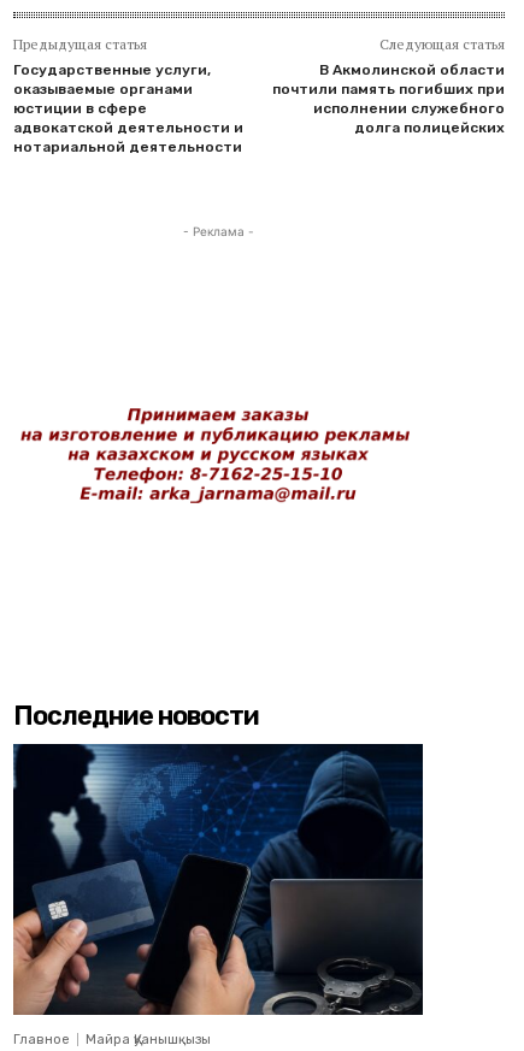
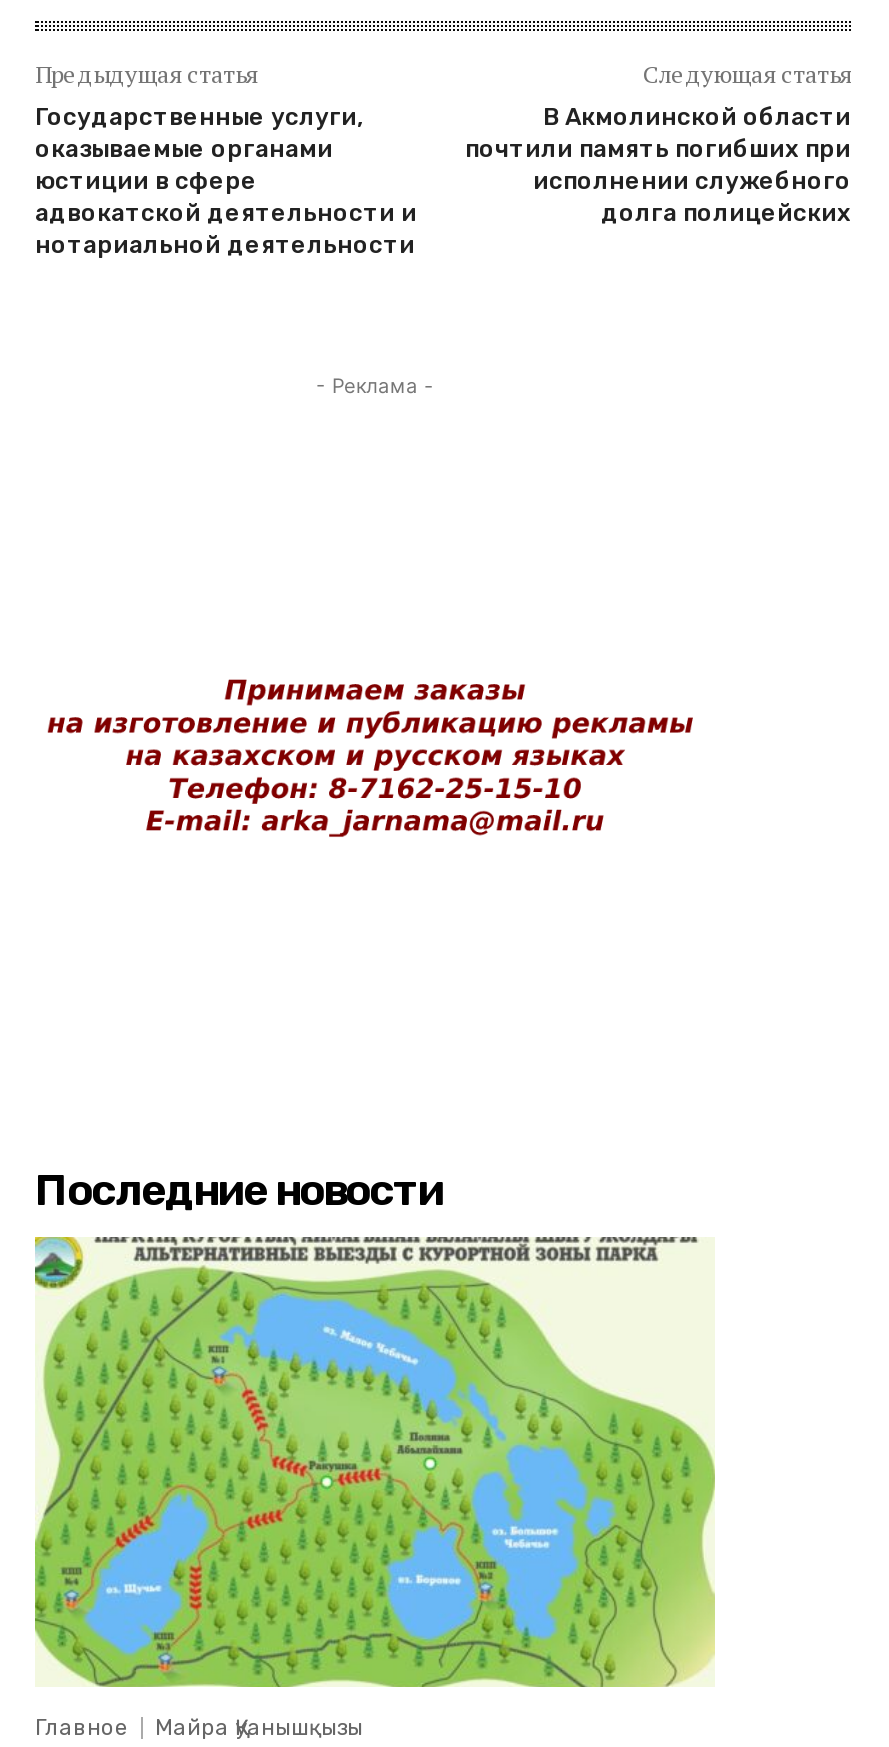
[12,743,424,1016] [image] -> [33,1235,717,1689] [image]

